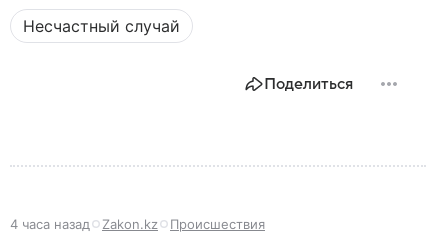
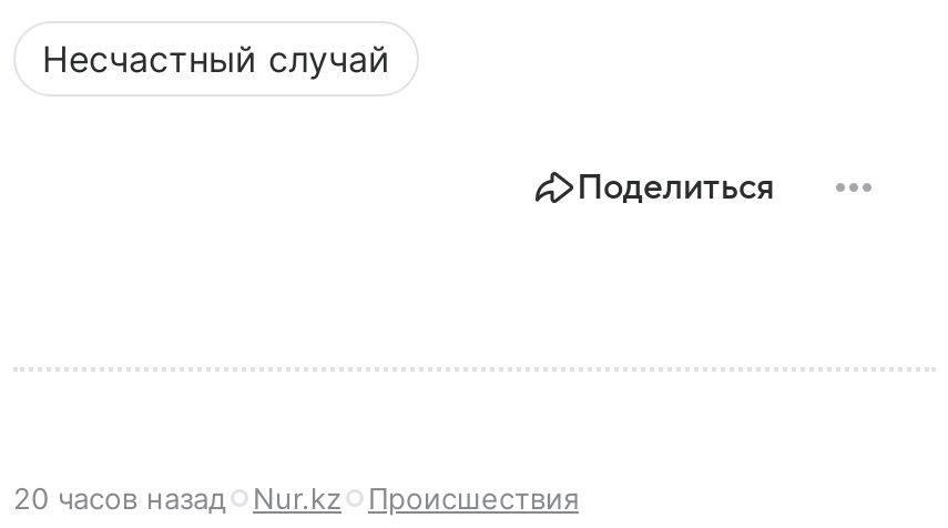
[10,216,158,232] 4 часа назад | Zakon.kz -> [13,481,342,516] 20 часов назад | Nur.kz

